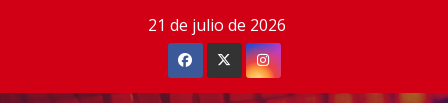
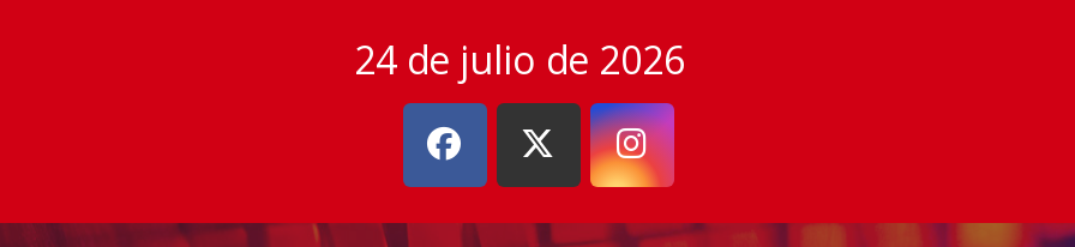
[147,14,285,36] 21 de julio de 2026 -> [354,34,685,86] 24 de julio de 2026

